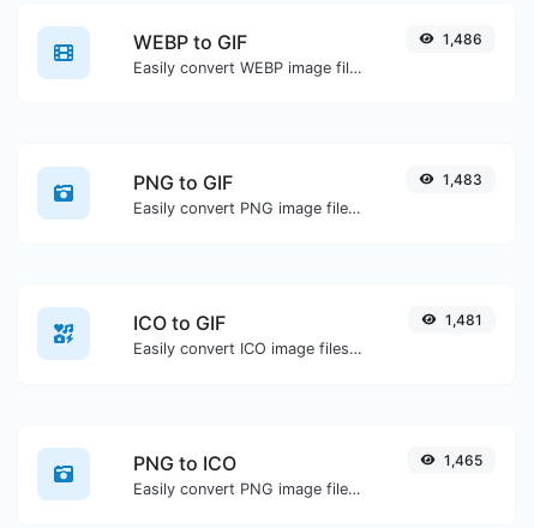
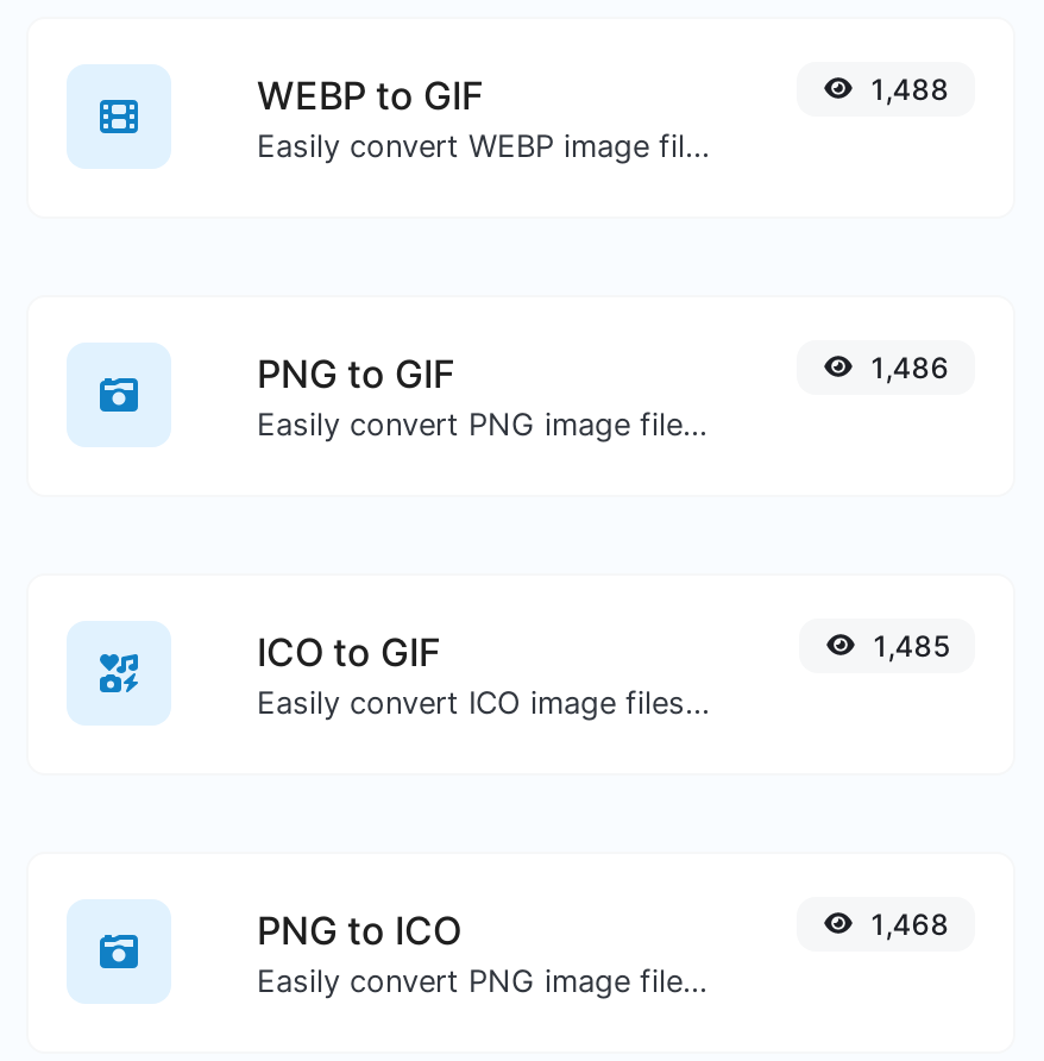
[439,30,483,48] 1,486 -> [864,70,949,106] 1,488
[439,170,483,188] 1,483 -> [864,349,949,384] 1,486
[442,310,483,328] 1,481 -> [866,627,949,663] 1,485
[441,451,483,469] 1,465 -> [864,905,949,941] 1,468

